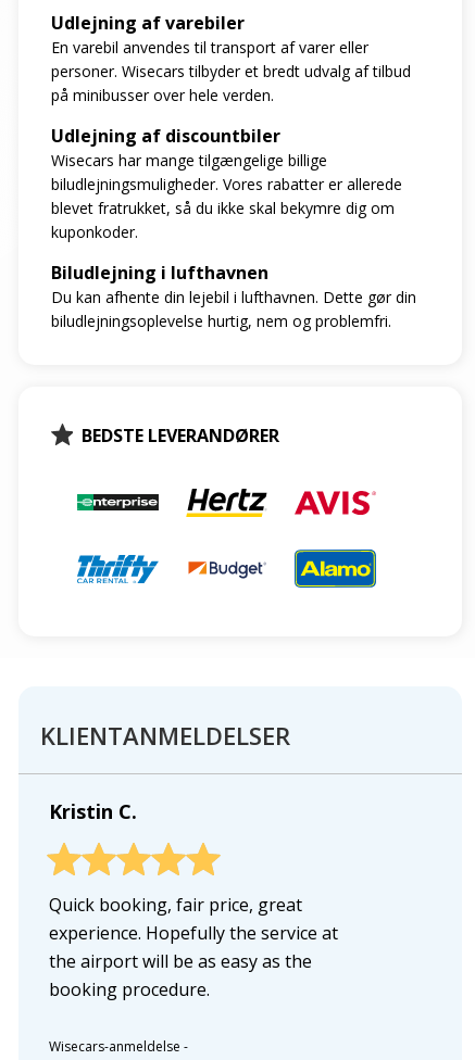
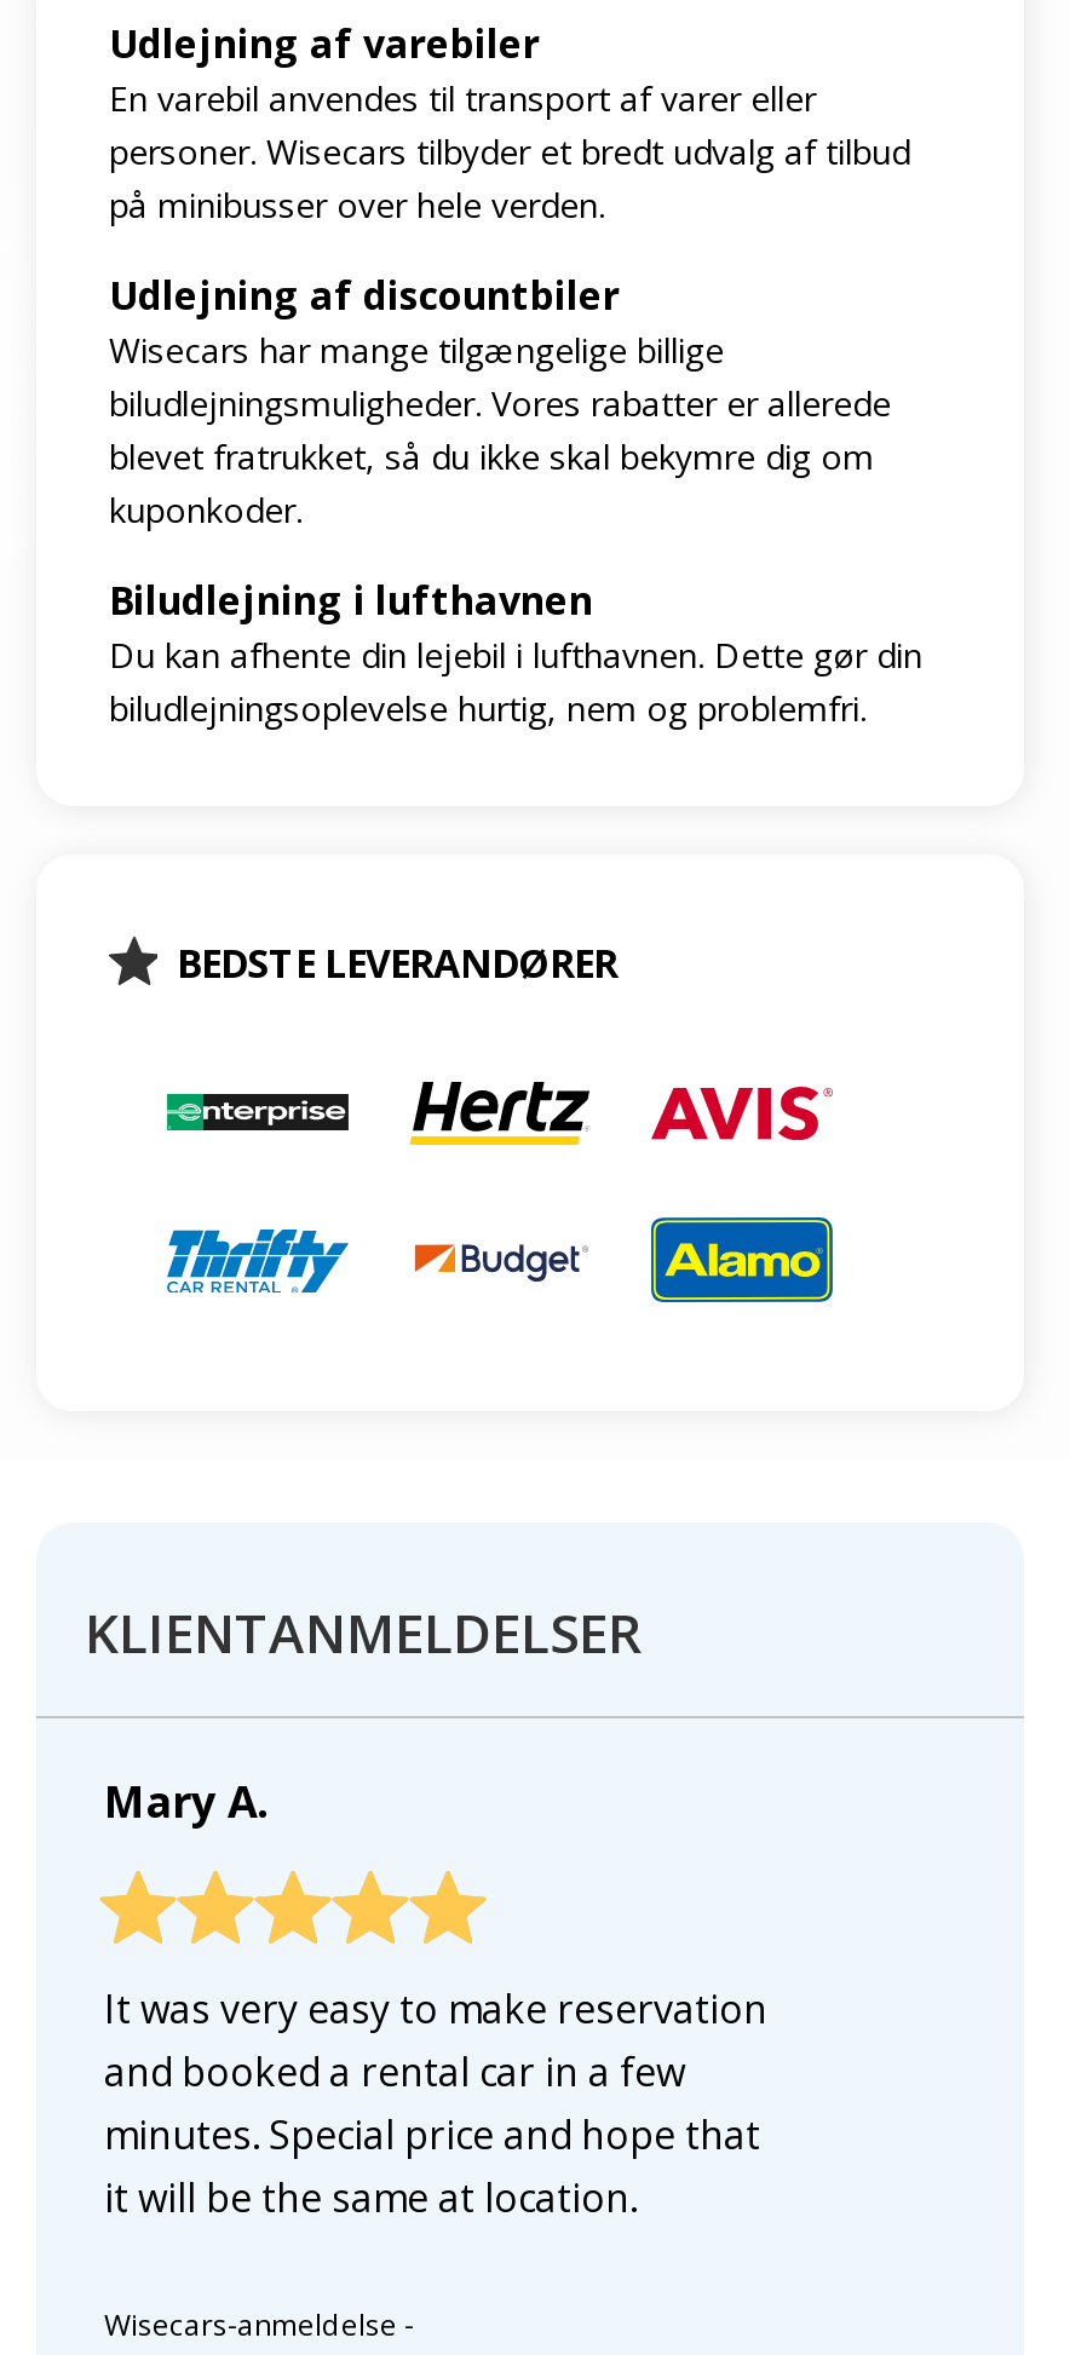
[49,798,137,824] Kristin C. -> [104,1771,269,1829] Mary A.
[49,892,338,1001] Quick booking, fair price, great | experience. Hopefully the service at | the airport will be as easy as the | booking procedure. -> [104,1981,767,2223] It was very easy to make reservation | and booked a rental car in a few | minutes. Special price and hope that | it will be the same at location.

